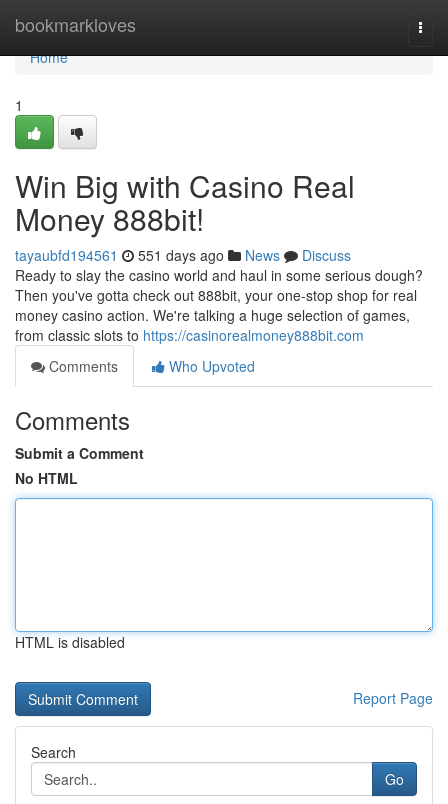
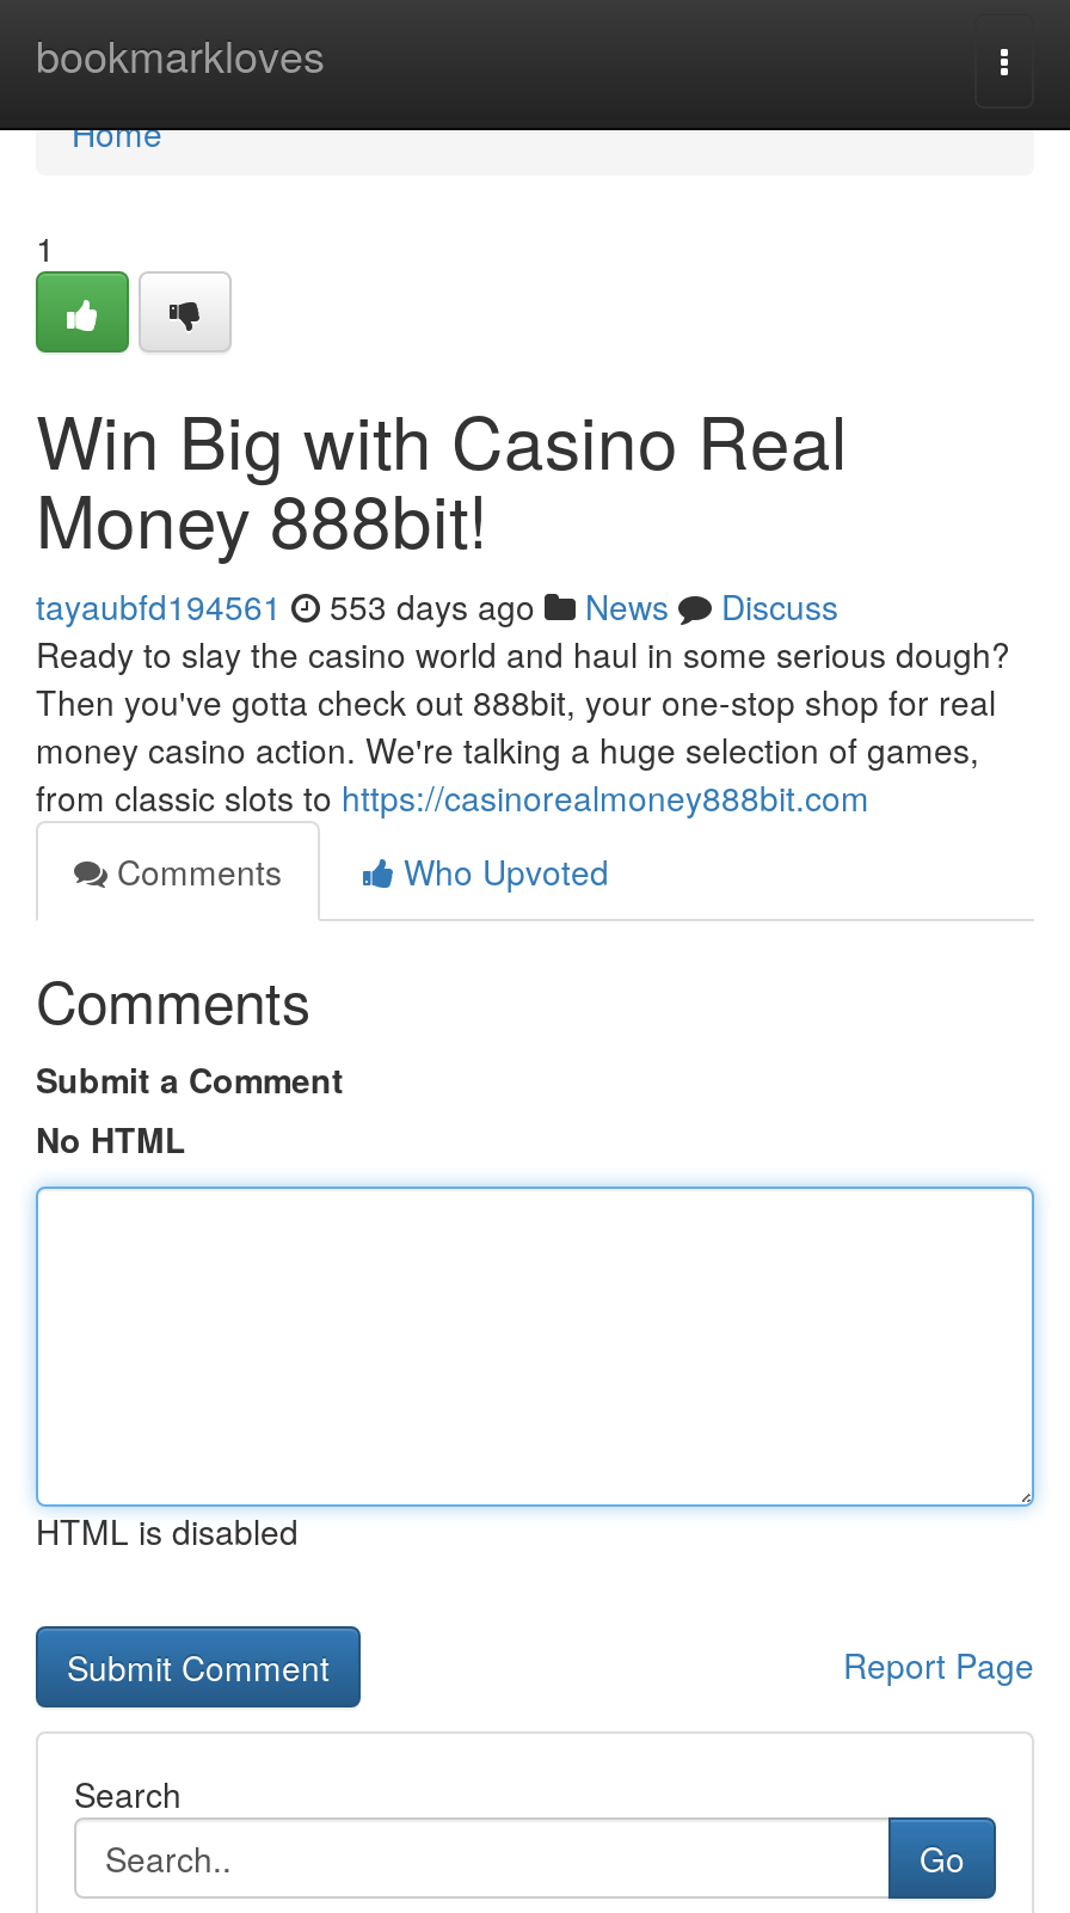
[15,245,351,265] tayaubfd194561 551 days ago News Discuss -> [36,582,838,630] tayaubfd194561 553 days ago News Discuss

